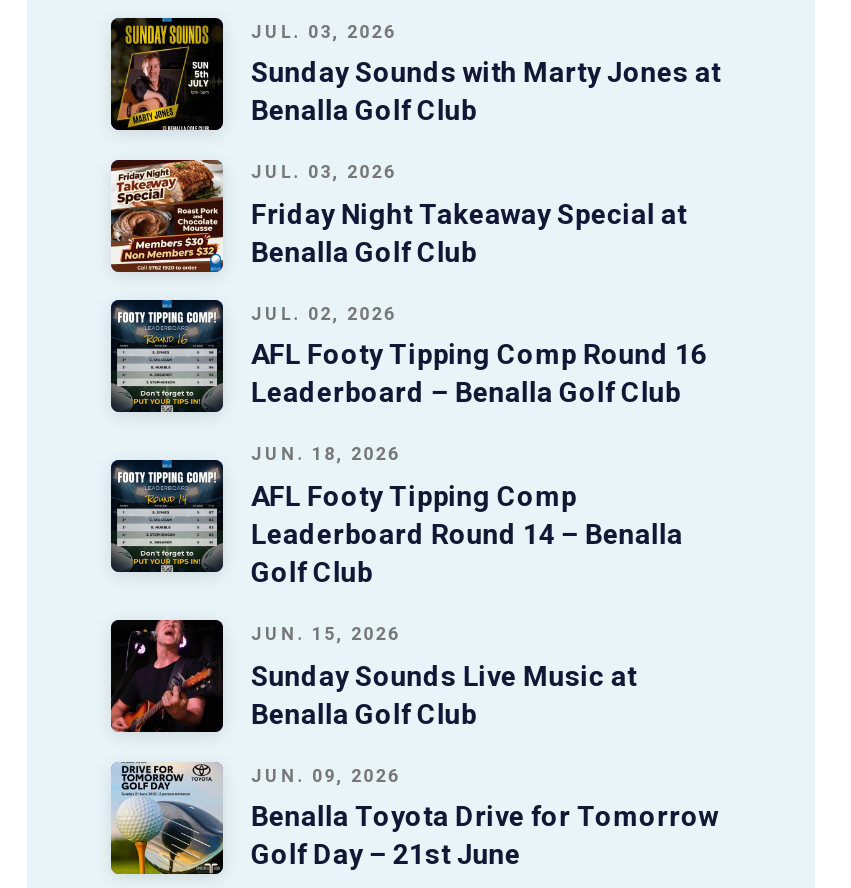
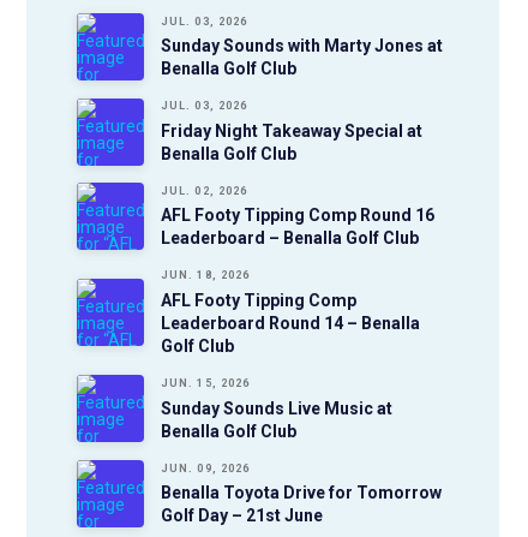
[109,16,225,132] [image] -> [76,12,145,82] [image]
[109,158,225,274] [image] -> [76,97,145,167] [image]
[109,298,225,414] [image] -> [76,181,145,251] [image]
[109,458,225,574] [image] -> [76,278,145,347] [image]
[109,618,225,734] [image] -> [76,374,145,443] [image]
[109,762,225,876] [image] -> [76,459,145,529] [image]

